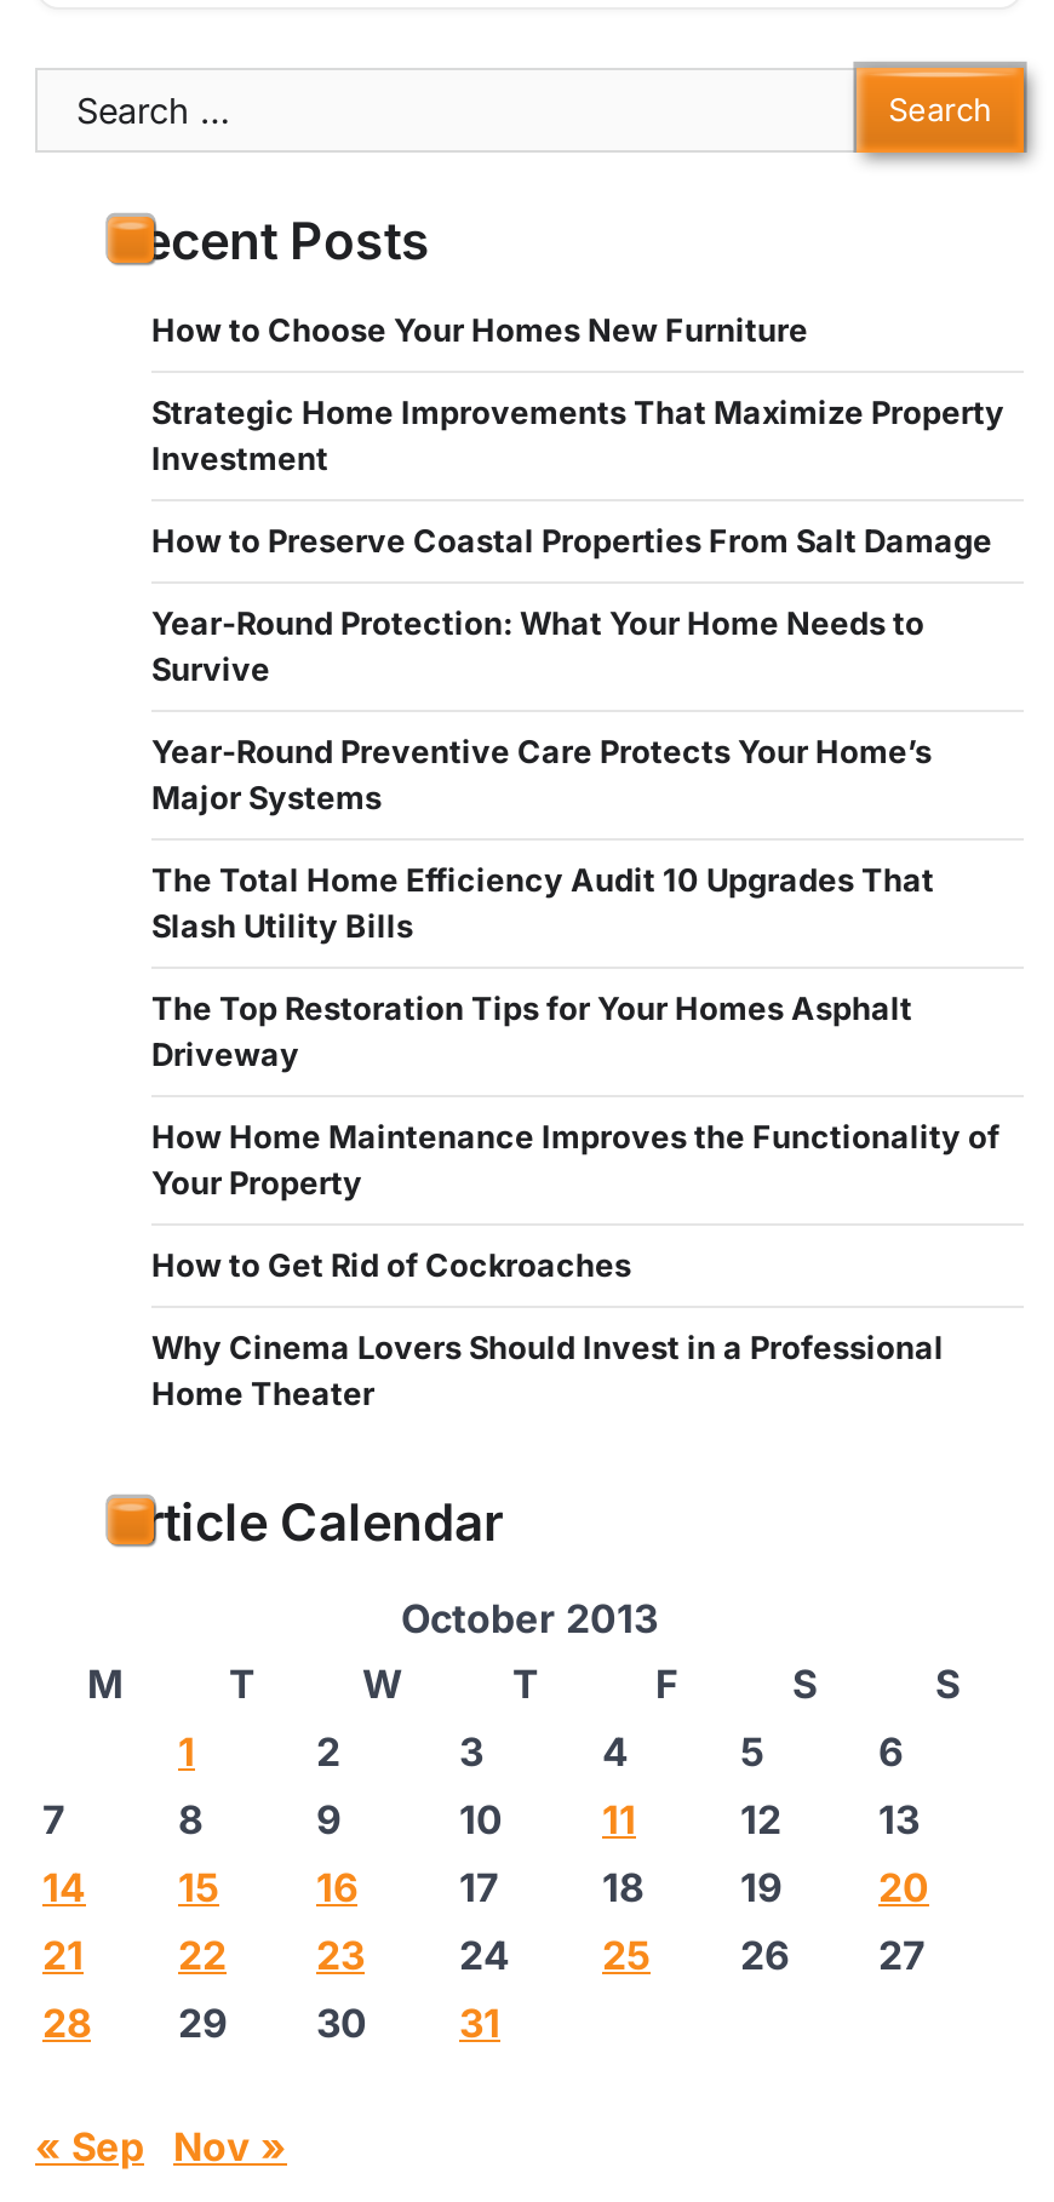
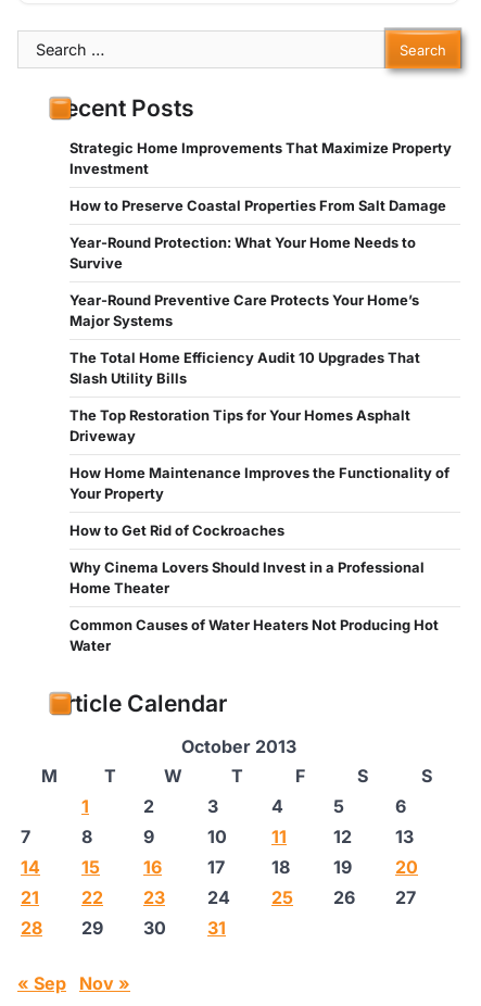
[151,310,808,349] How to Choose Your Homes New Furniture -> none
moved [151,392,1004,1412] -> [69,139,452,596]: Strategic Home Improvements That Maximize Property | Investment | How to Preserve Coastal Properties From Salt Damage | ... | Why Cinema Lovers Should Invest in a Professional | Home Theater
none -> [69,616,439,654] Common Causes of Water Heaters Not Producing Hot | Water

